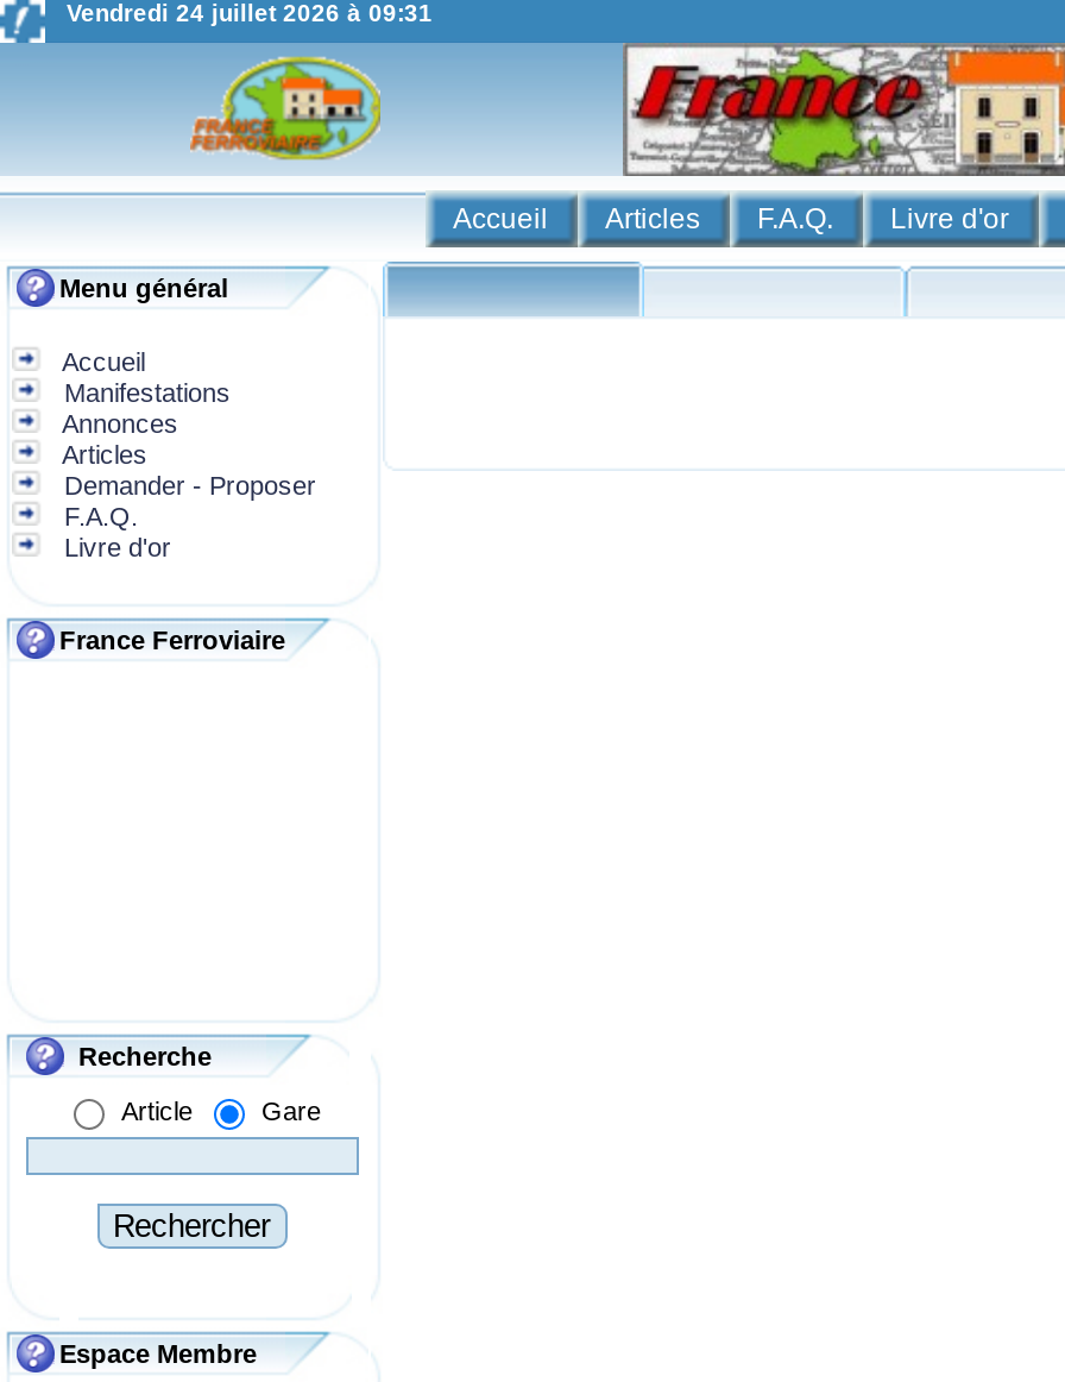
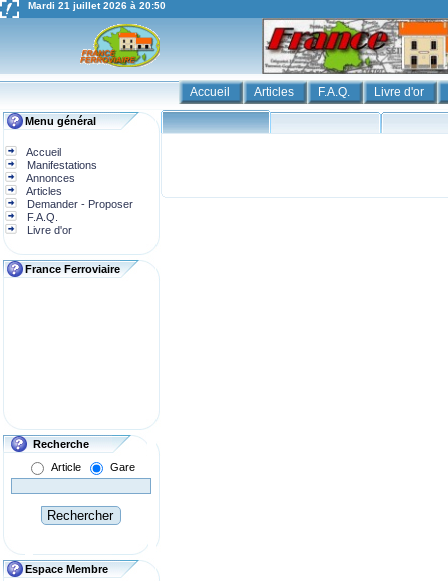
[52,0,433,26] Vendredi 24 juillet 2026 à 09:31 -> [22,0,166,11] Mardi 21 juillet 2026 à 20:50

